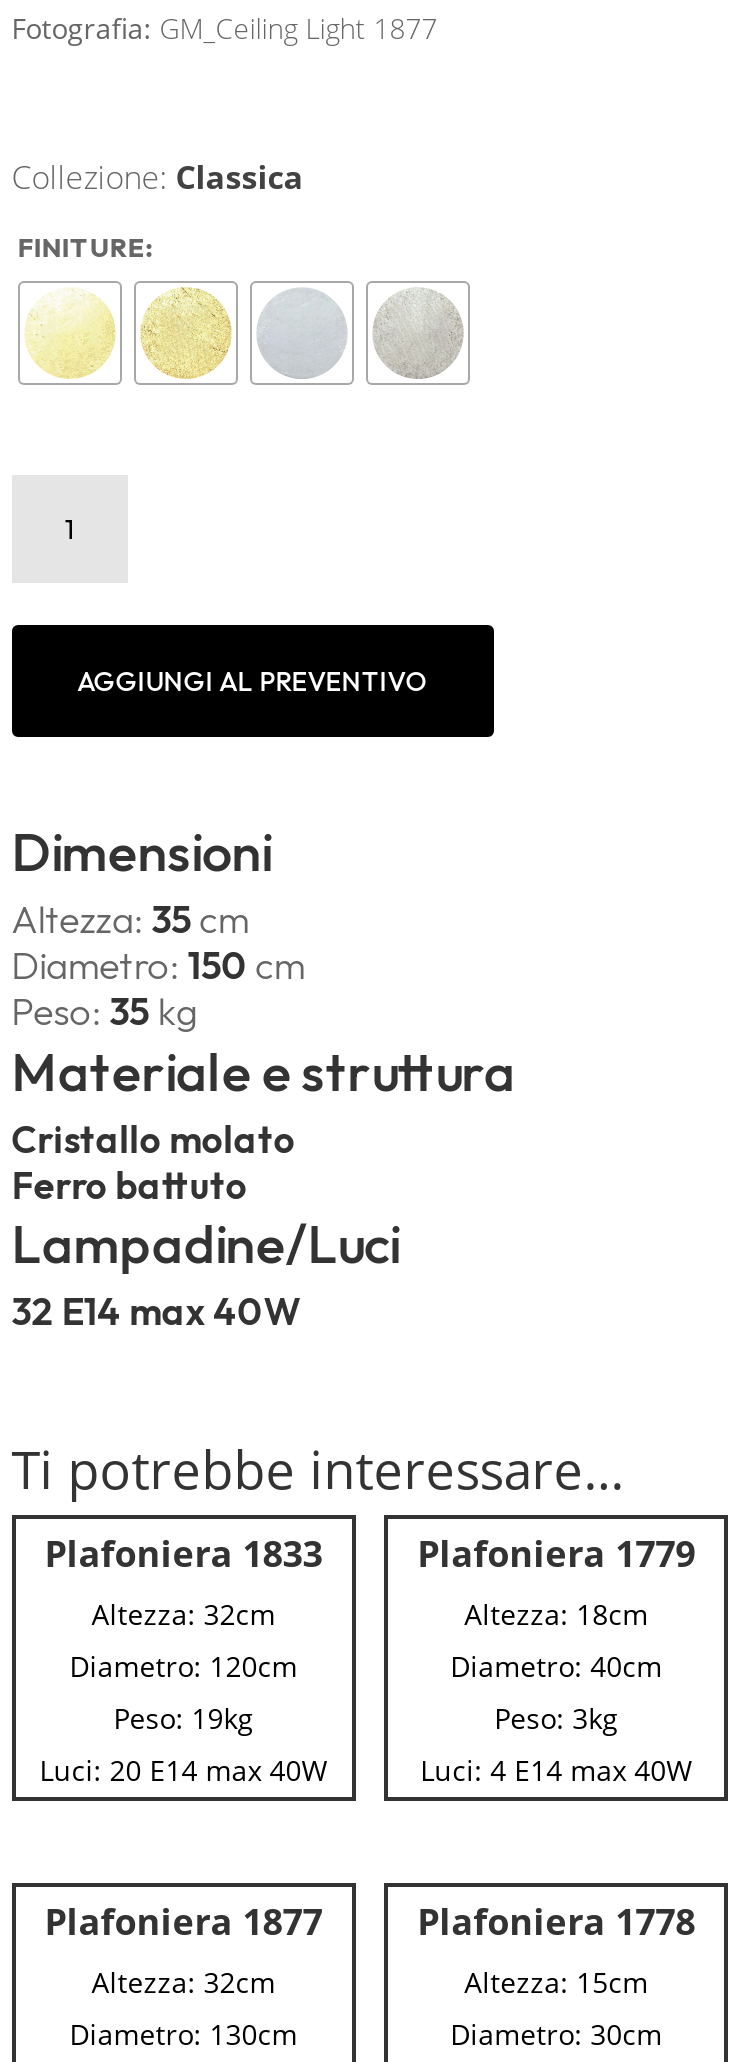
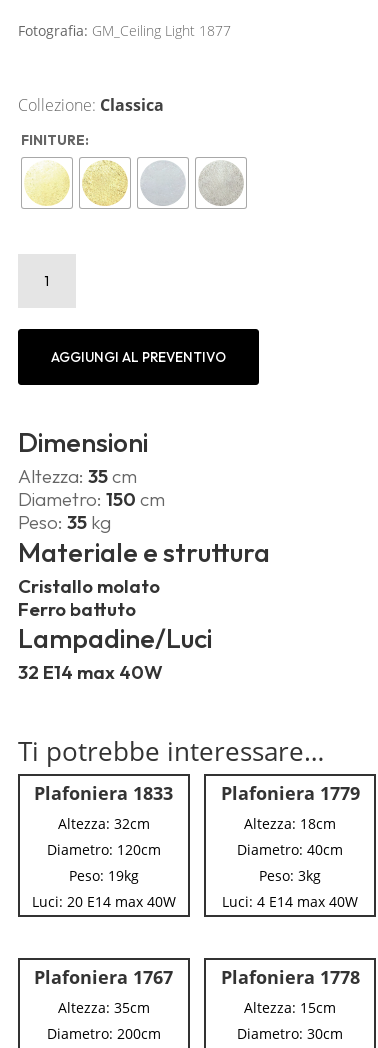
[45,1897,695,1945] Plafoniera 1877 Plafoniera 1778 -> [34,965,360,989] Plafoniera 1767 Plafoniera 1778
[92,1963,276,2001] Altezza: 32cm -> [58,998,150,1017] Altezza: 35cm
[70,2015,298,2053] Diametro: 130cm -> [47,1024,161,1043] Diametro: 200cm

